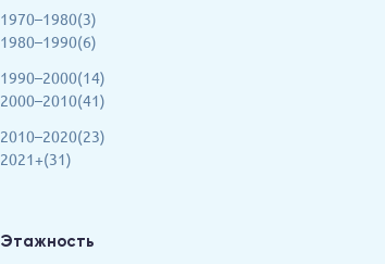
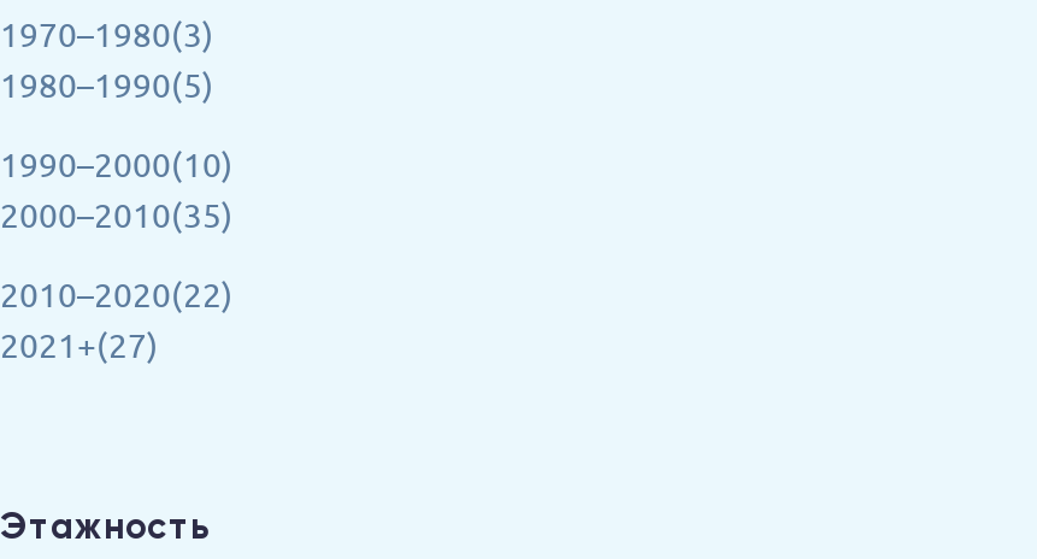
[0,32,97,51] 1980–1990(6) -> [0,62,214,105] 1980–1990(5)
[0,68,105,87] 1990–2000(14) -> [0,141,234,185] 1990–2000(10)
[0,90,105,110] 2000–2010(41) -> [0,192,234,235] 2000–2010(35)
[0,126,105,146] 2010–2020(23) -> [0,272,234,315] 2010–2020(22)
[0,149,72,169] 2021+(31) -> [0,322,159,366] 2021+(27)

